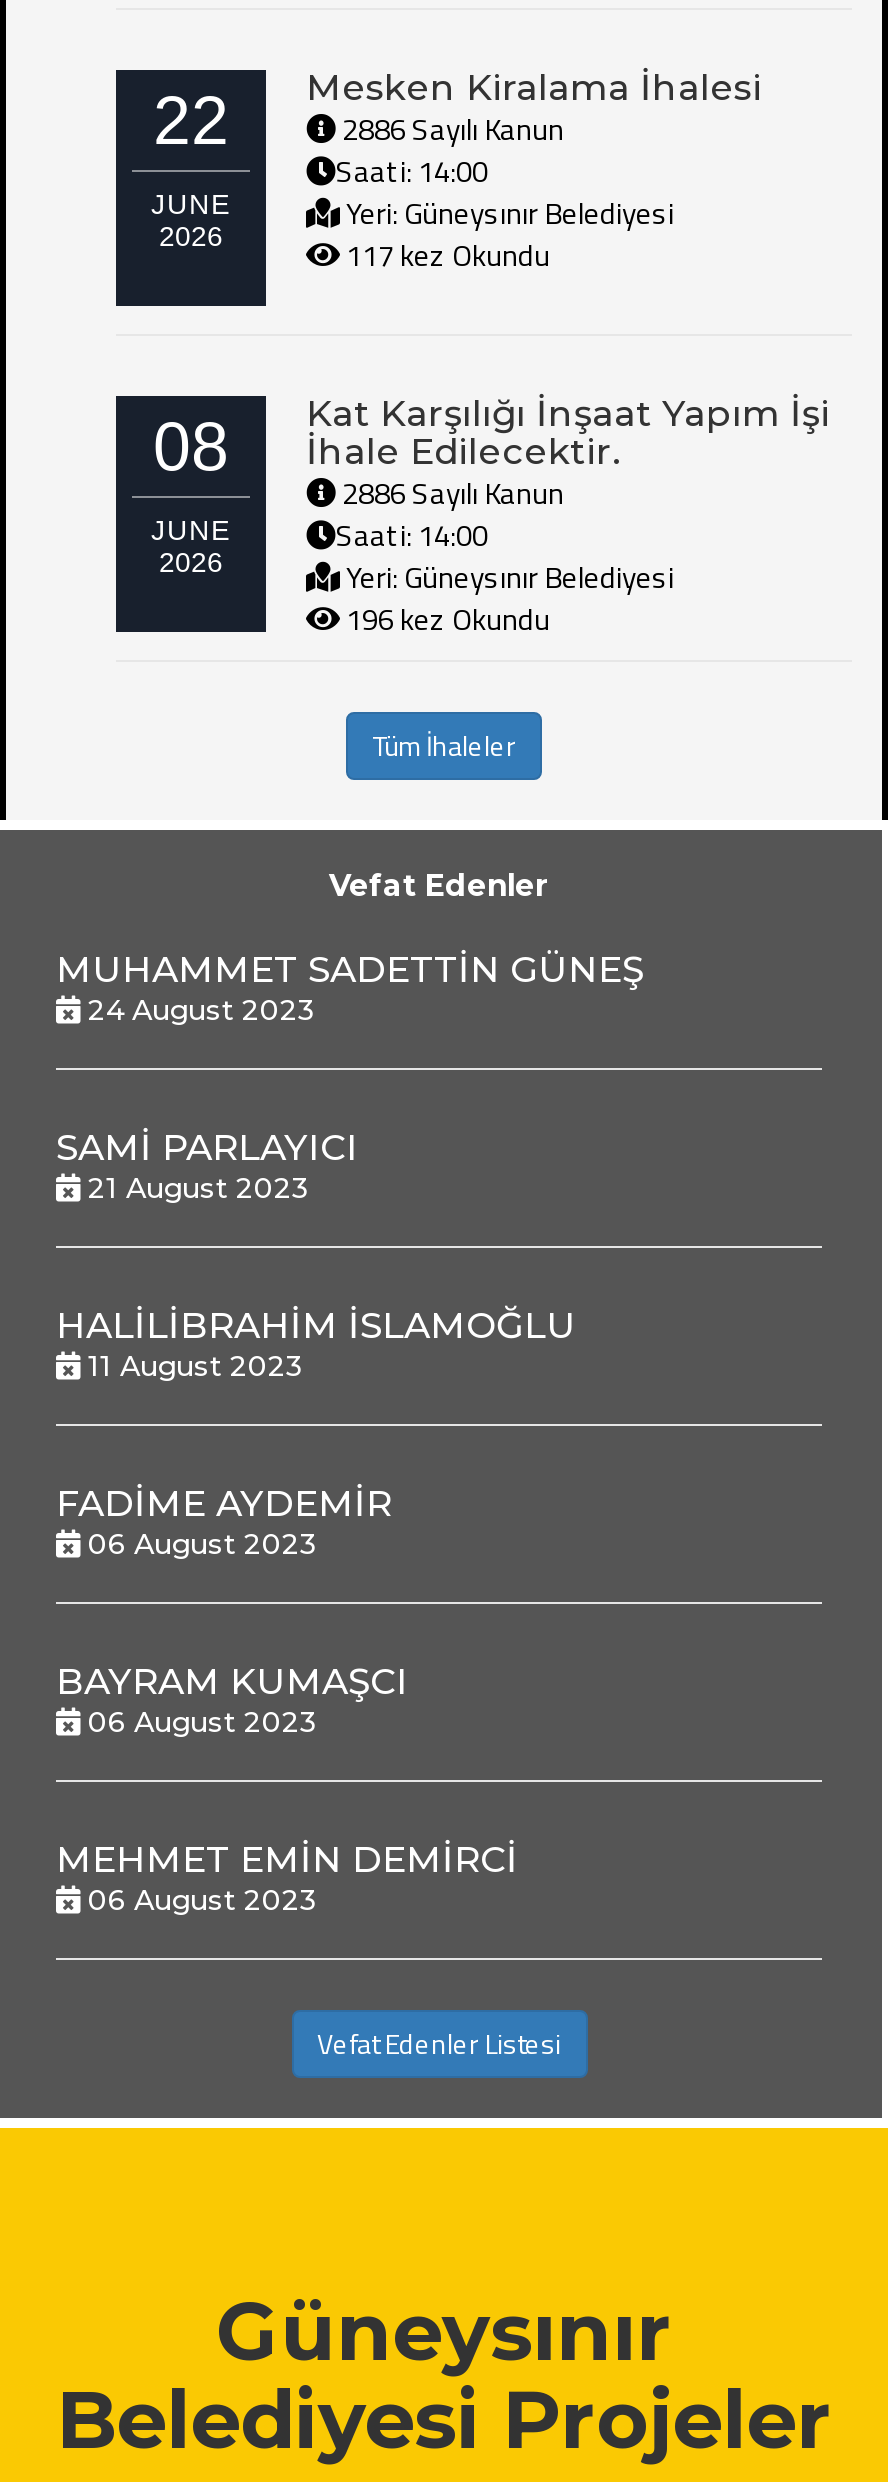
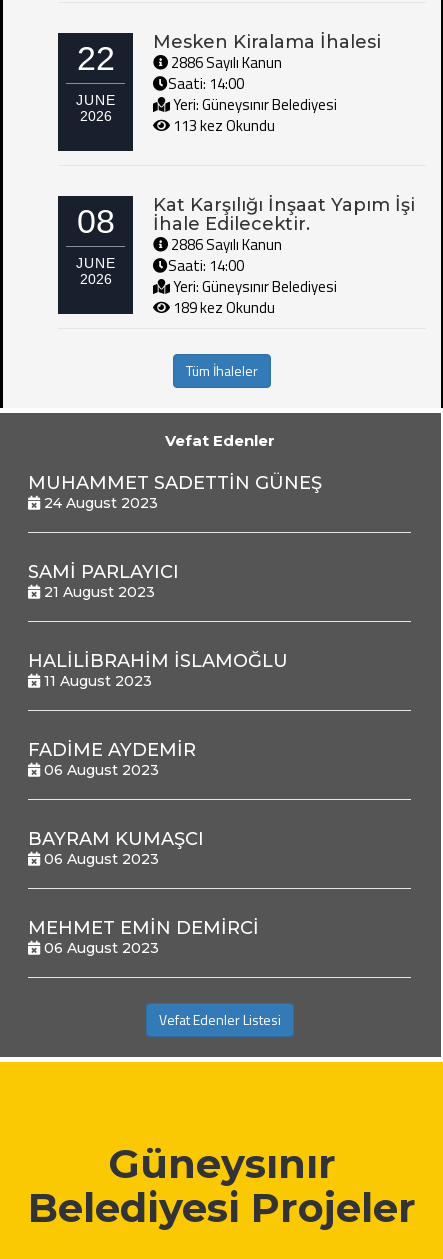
[340,233,550,279] 117 kez Okundu -> [170,114,275,137] 113 kez Okundu
[340,597,550,643] 196 kez Okundu -> [170,296,275,319] 189 kez Okundu

